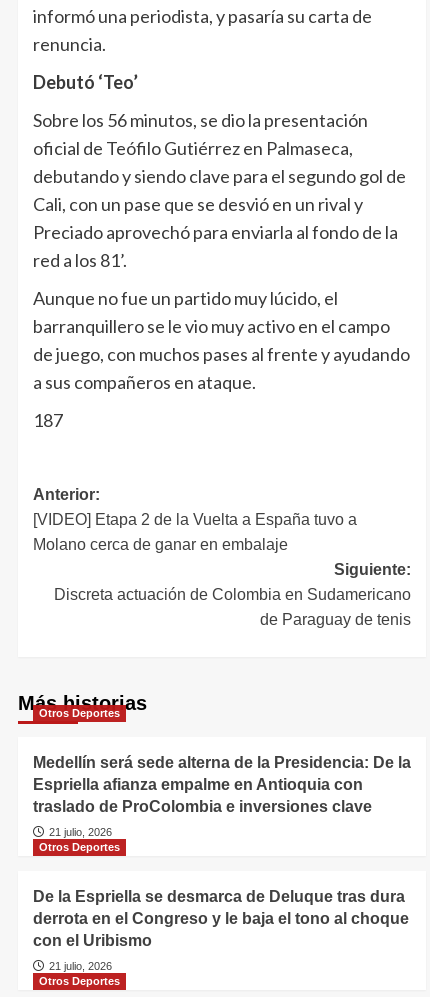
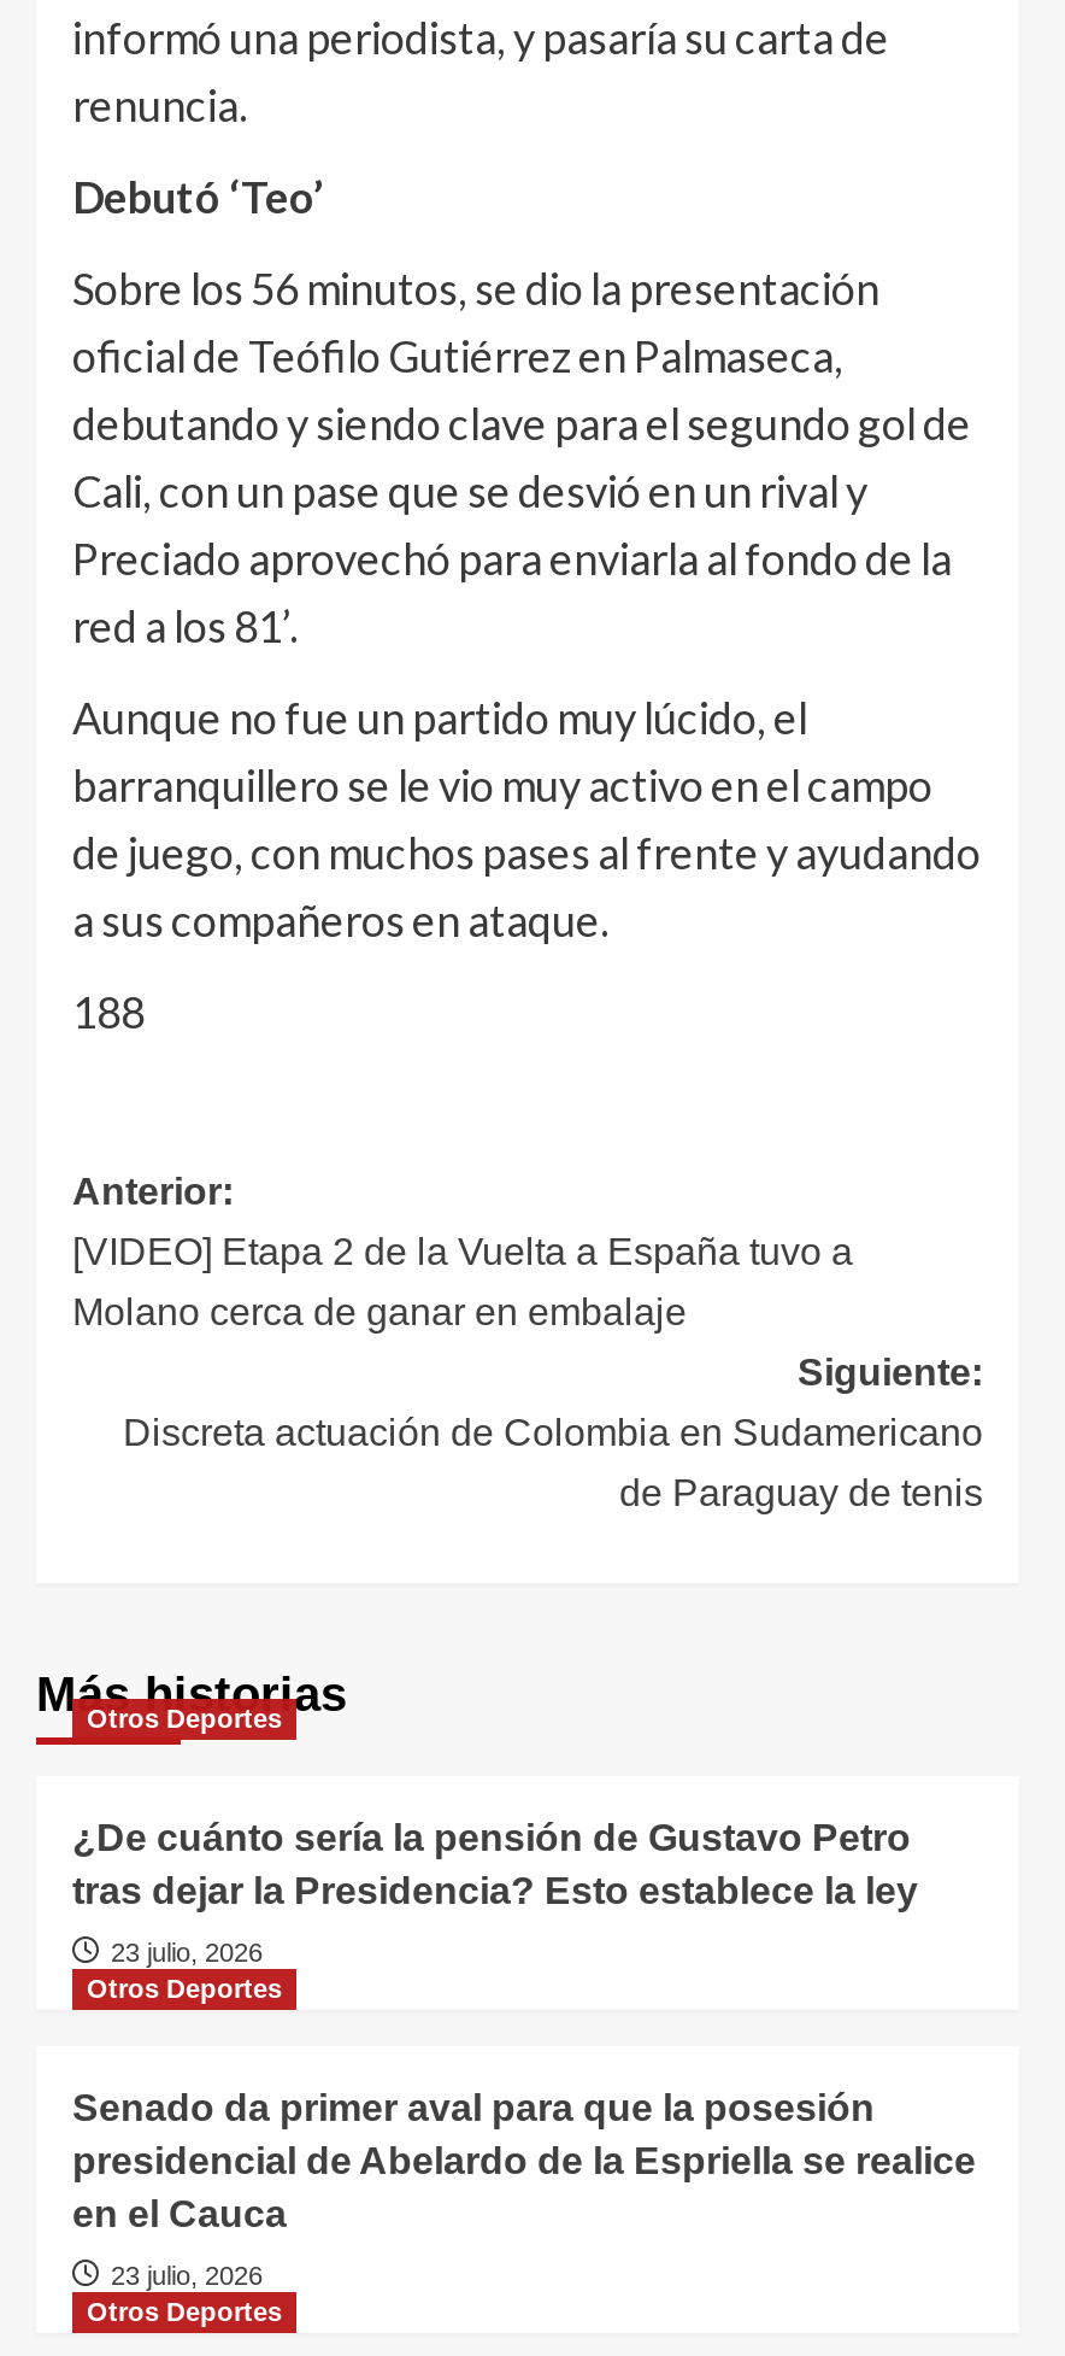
[33,409,63,431] 187 -> [72,984,145,1037] 188
[33,754,411,815] Medellín será sede alterna de la Presidencia: De la | Espriella afianza empalme en Antioquia con | traslado de ProColombia e inversiones clave -> [72,1816,918,1910] ¿De cuánto sería la pensión de Gustavo Petro | tras dejar la Presidencia? Esto establece la ley
[49,826,112,838] 21 julio, 2026 -> [111,1937,263,1966] 23 julio, 2026
[33,888,409,949] De la Espriella se desmarca de Deluque tras dura | derrota en el Congreso y le baja el tono al choque | con el Uribismo -> [72,2086,976,2233] Senado da primer aval para que la posesión | presidencial de Abelardo de la Espriella se realice | en el Cauca
[49,960,112,972] 21 julio, 2026 -> [111,2260,263,2289] 23 julio, 2026

